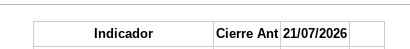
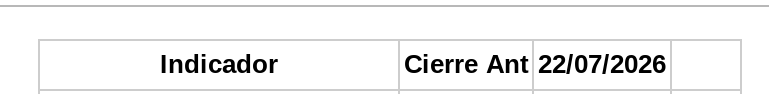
[216,26,347,41] Cierre Ant 21/07/2026 -> [404,49,666,79] Cierre Ant 22/07/2026

